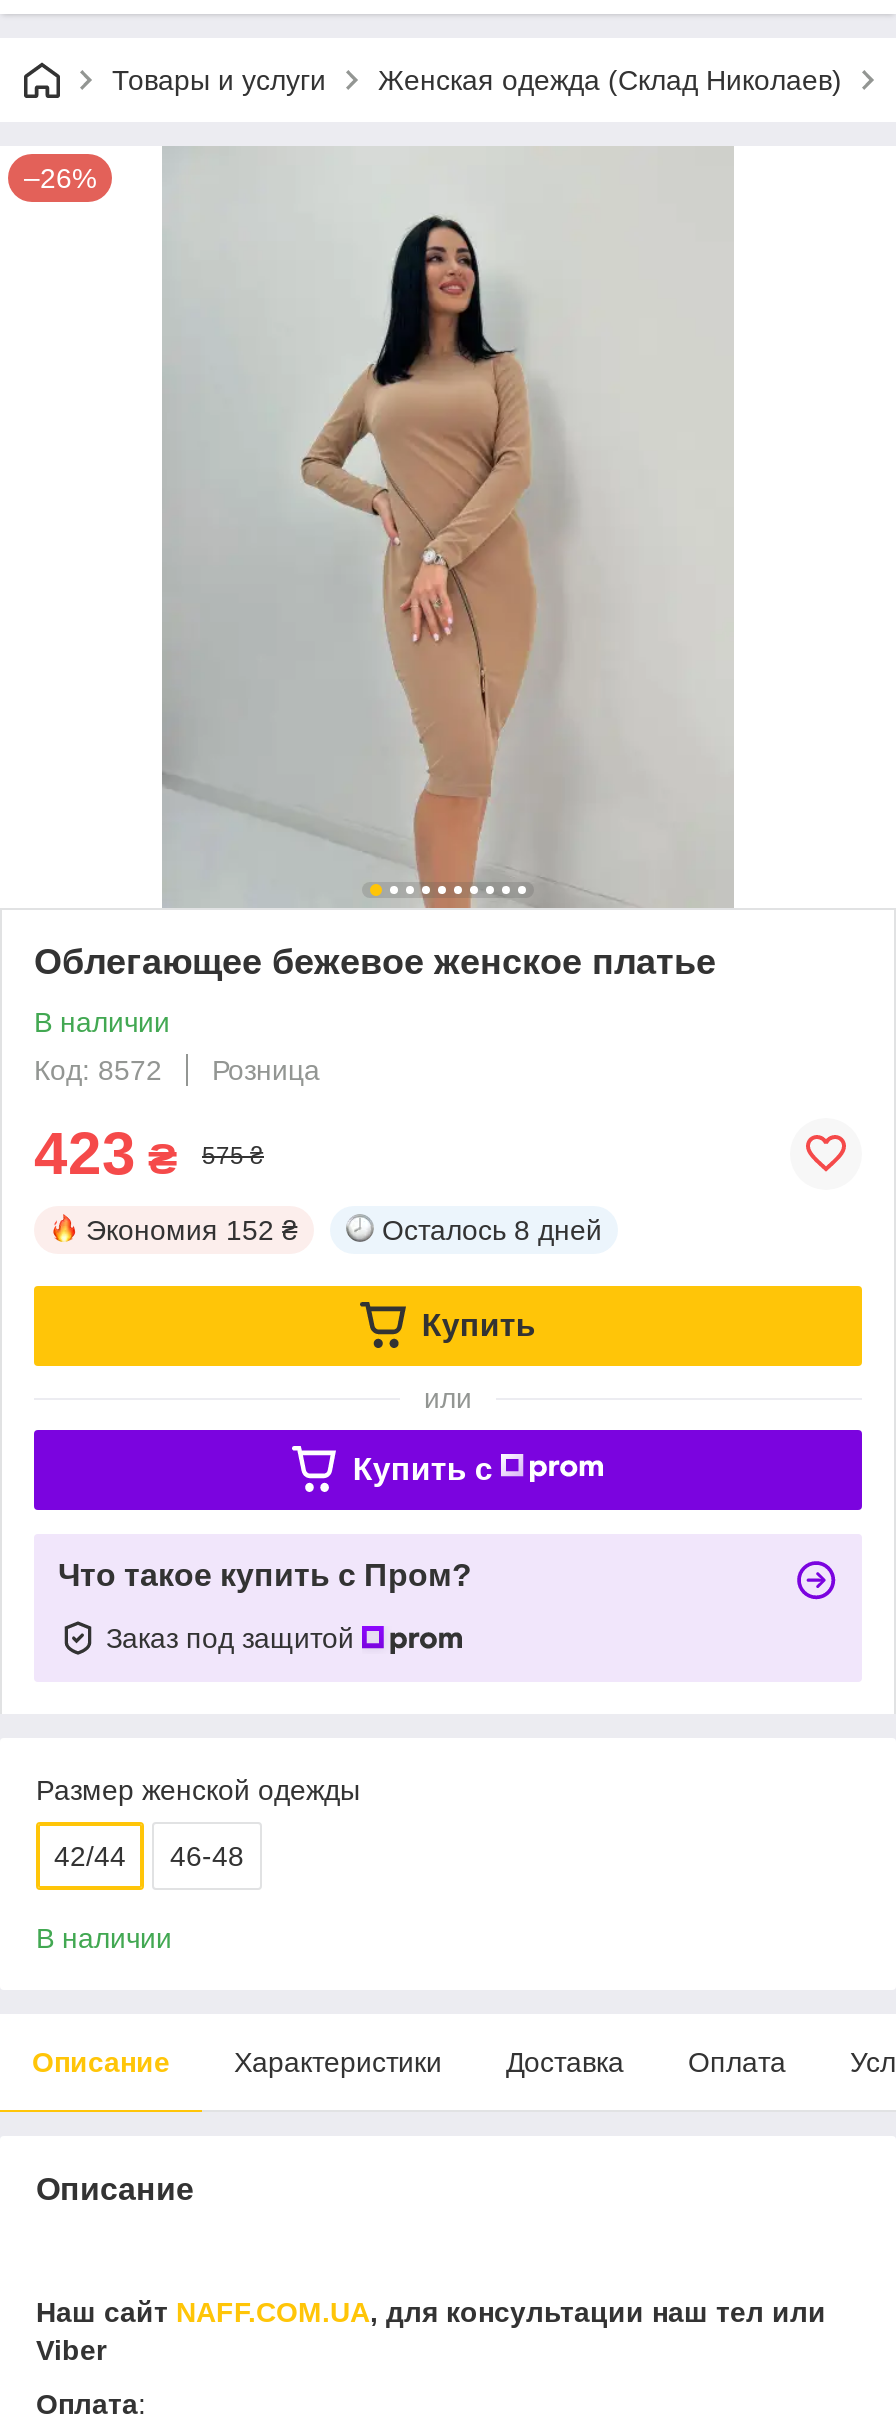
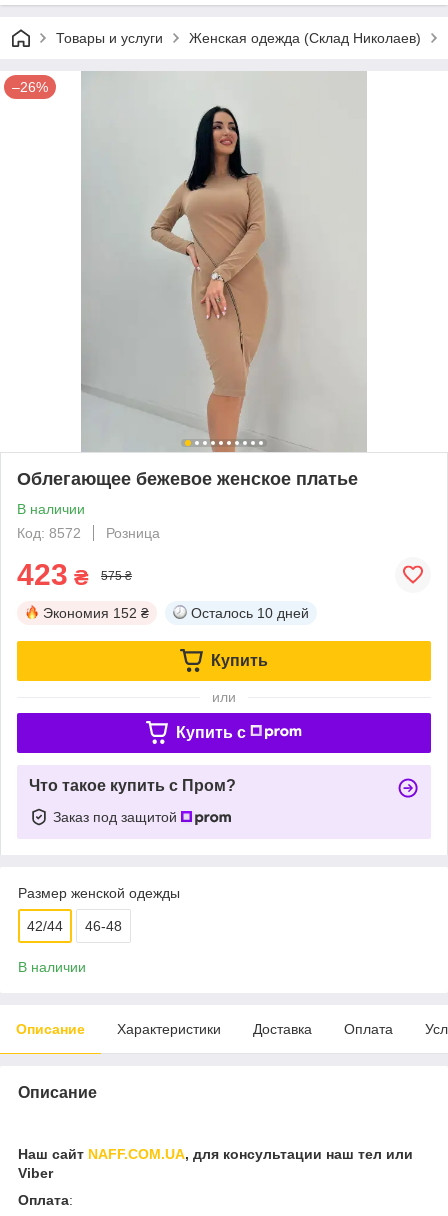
[382,1214,602,1246] Осталось 8 дней -> [191,605,309,621] Осталось 10 дней

